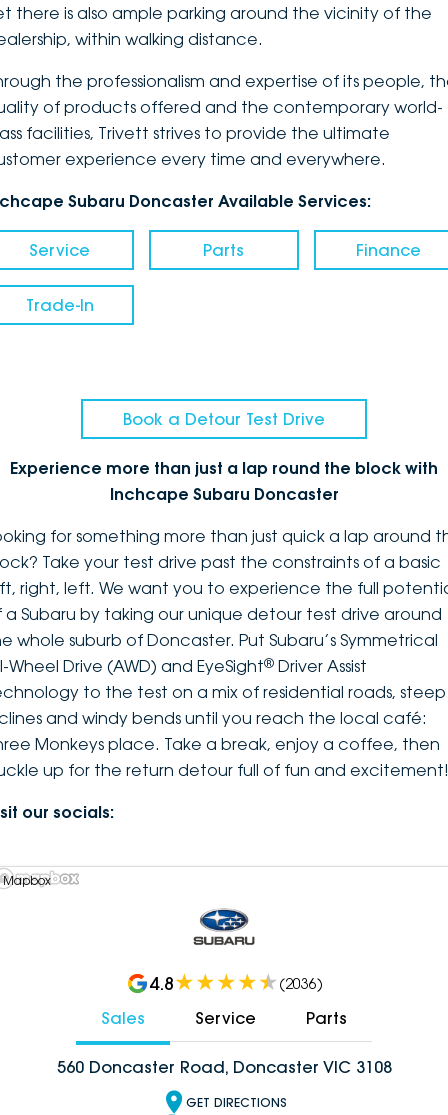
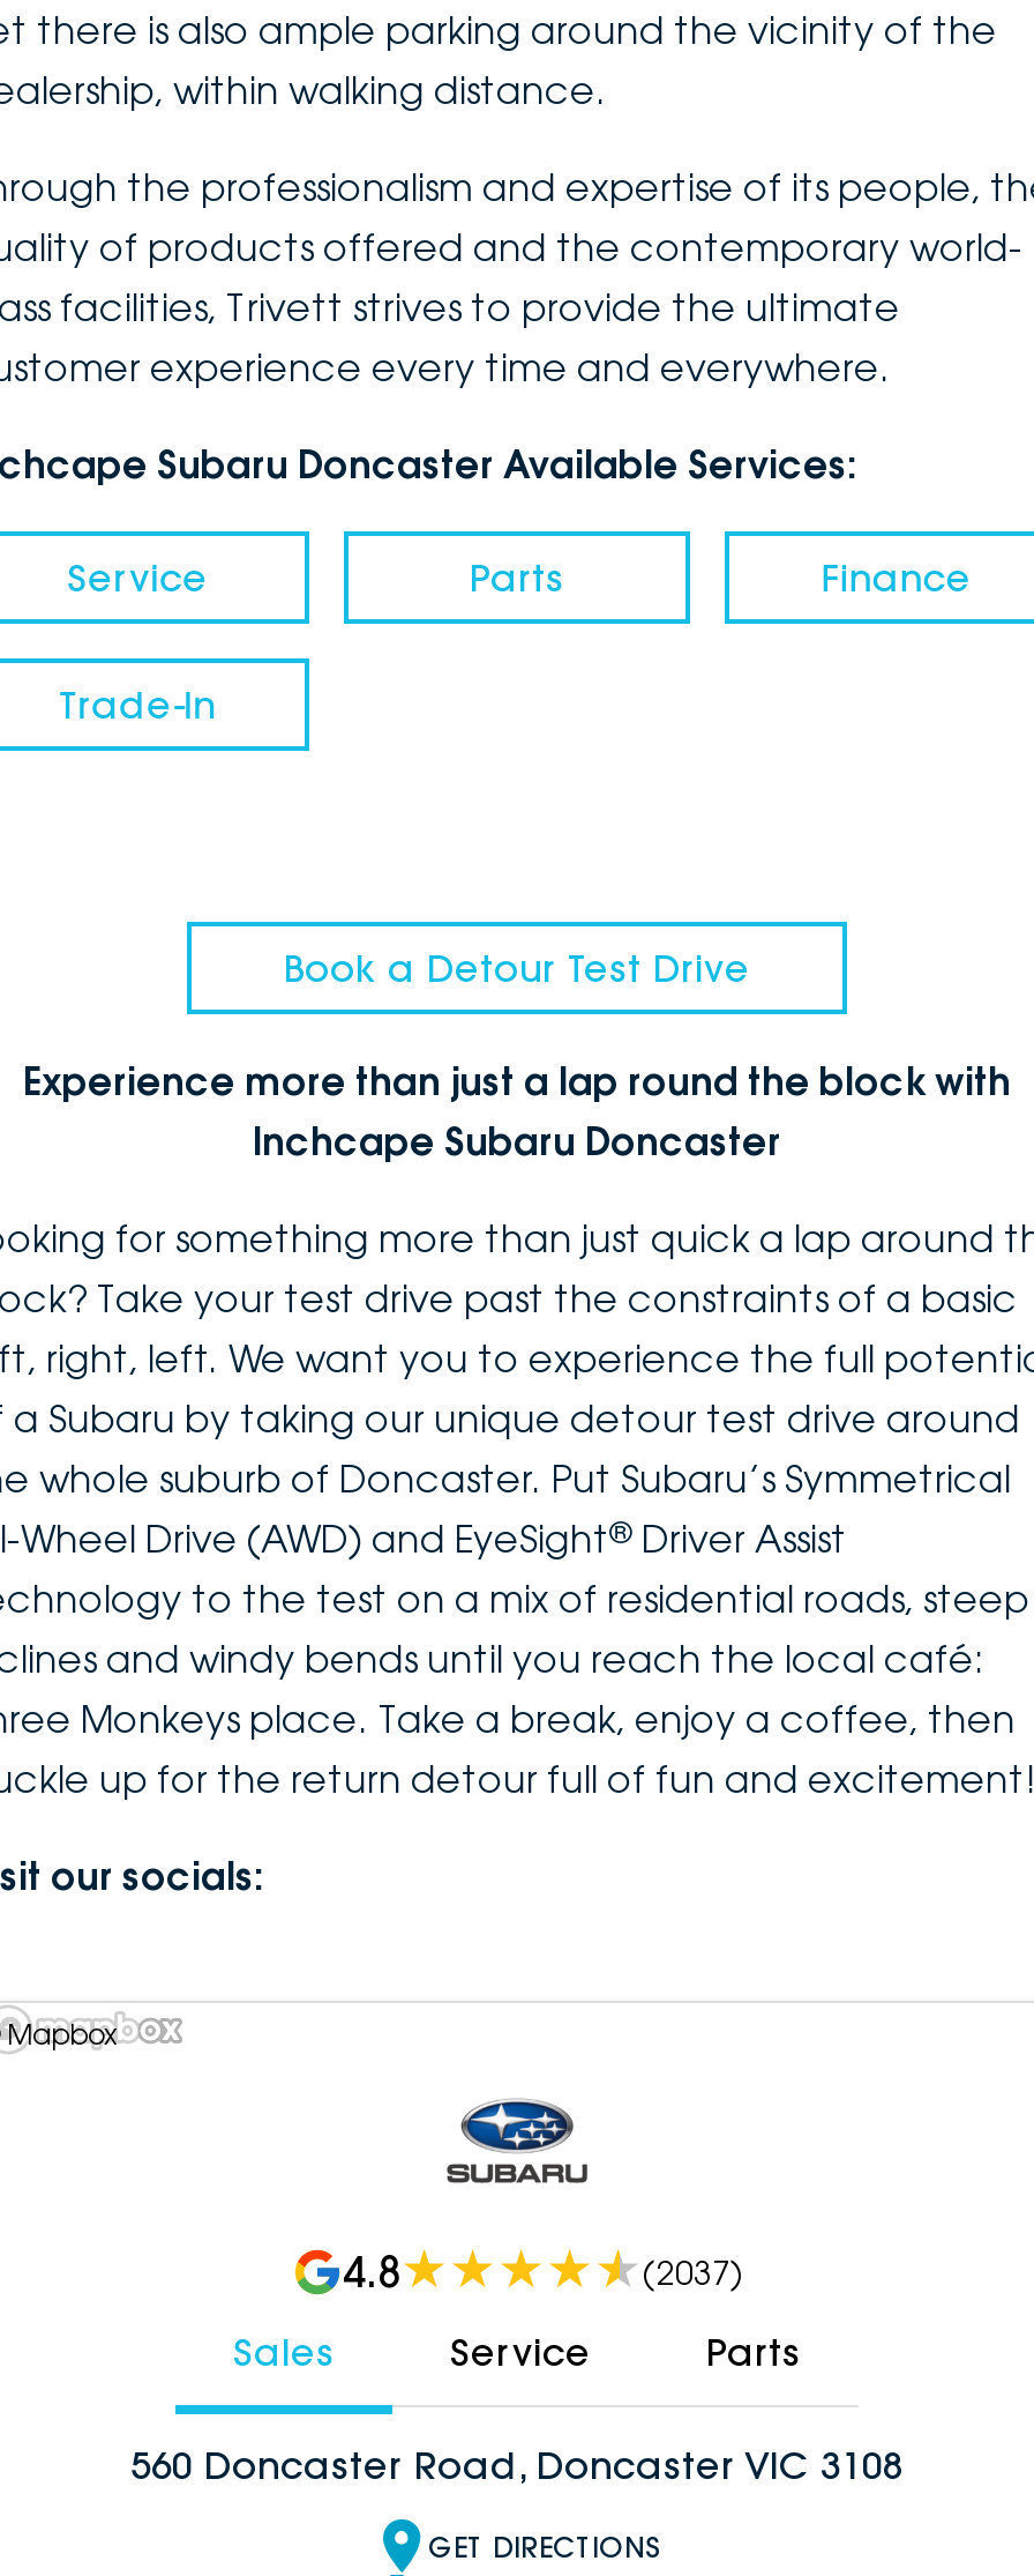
[278,975,322,992] (2036) -> [643,2252,744,2291] (2037)

